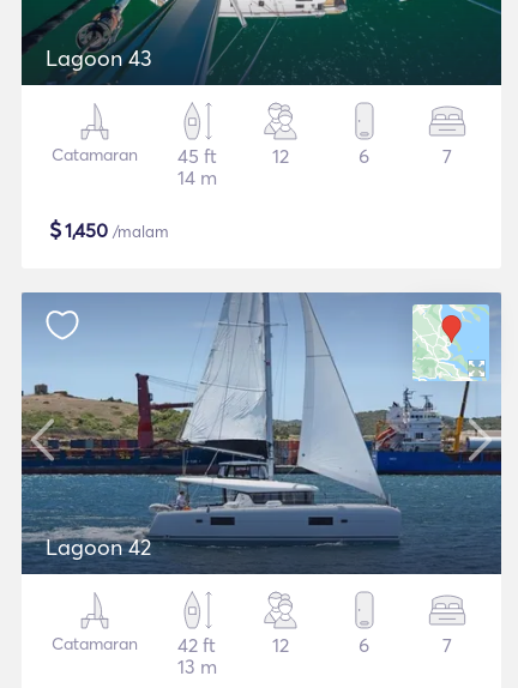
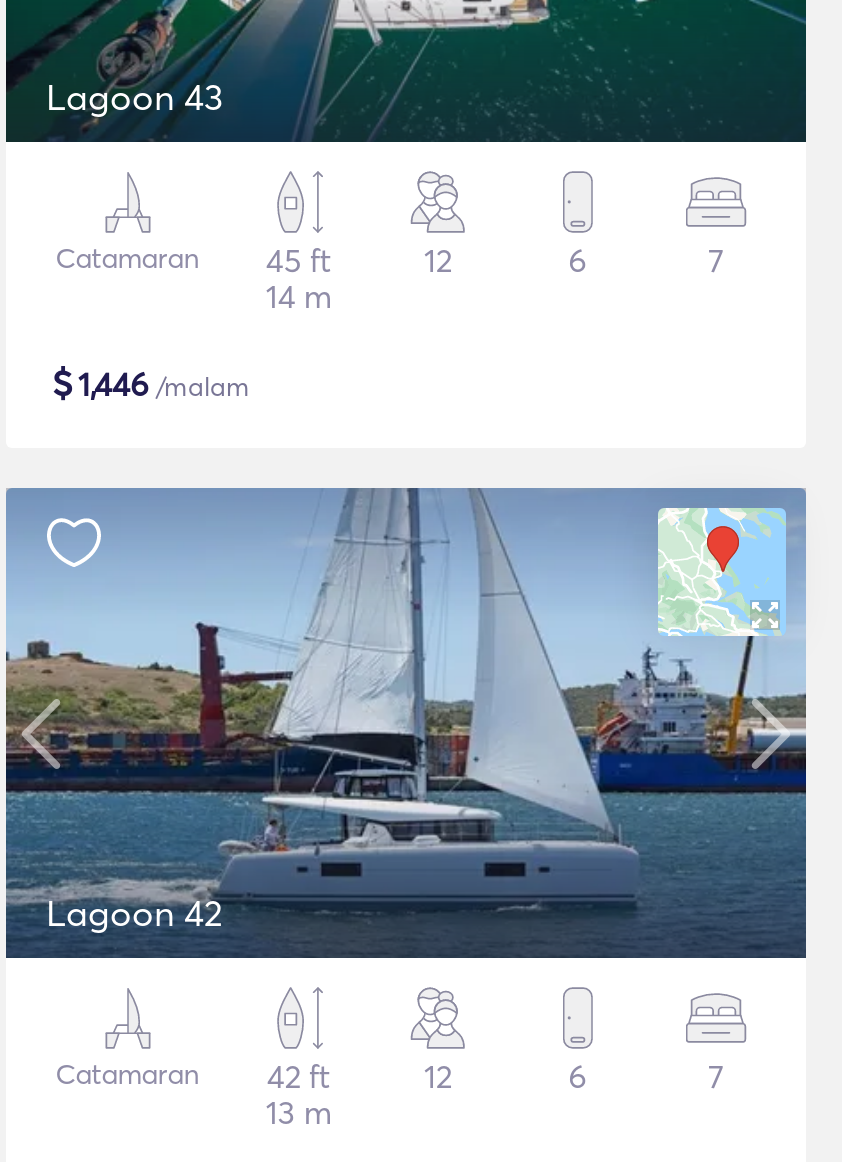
[49,216,169,243] $1,450 /malam -> [52,360,250,406] $1,446 /malam

